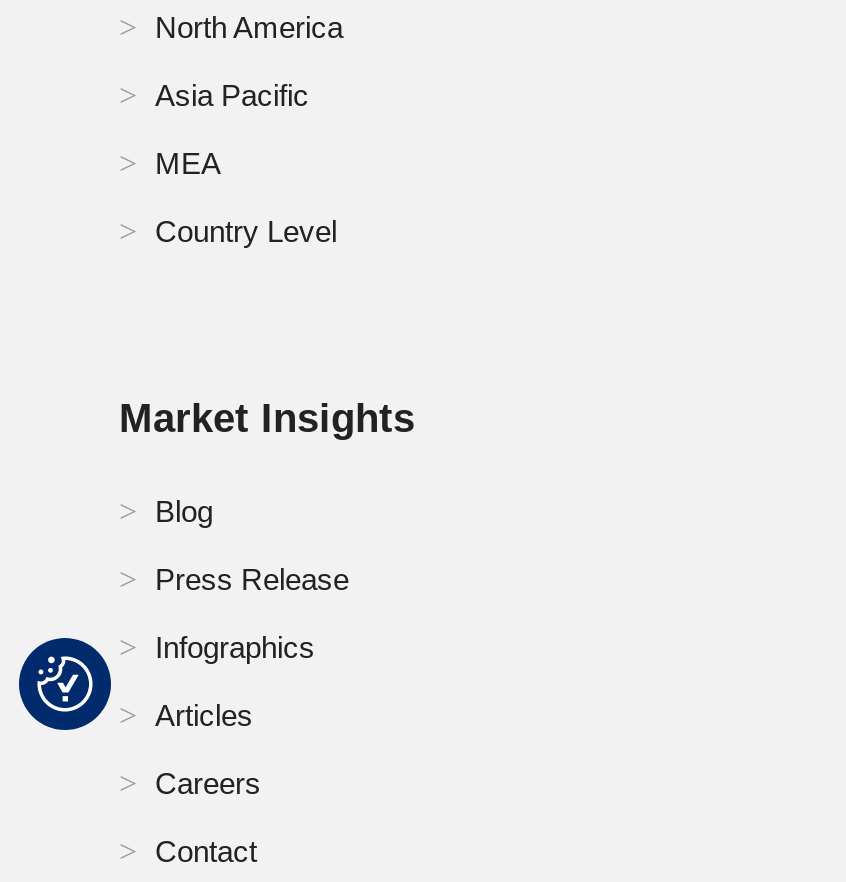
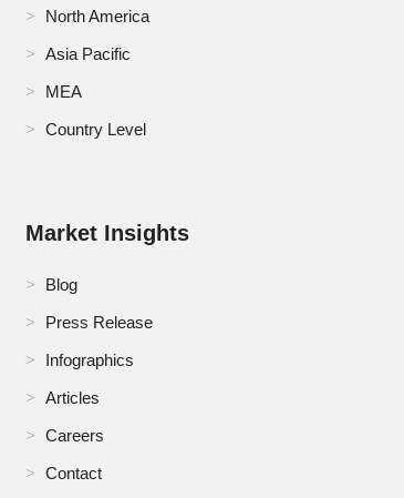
[17,636,113,732] [image] -> none

